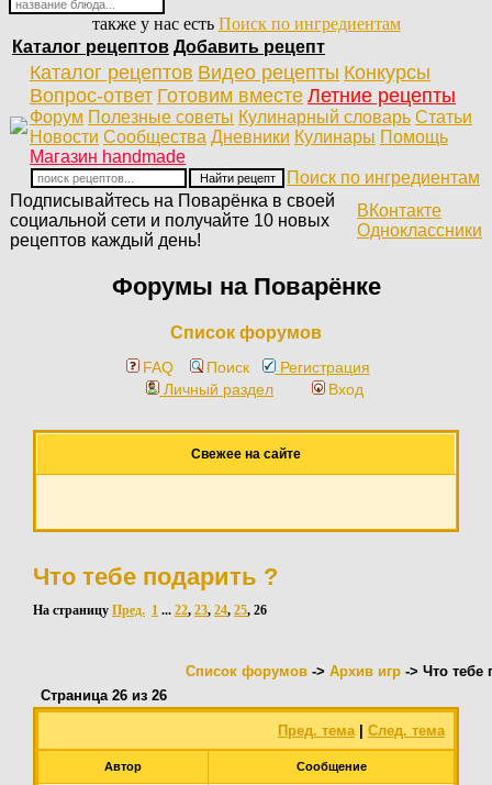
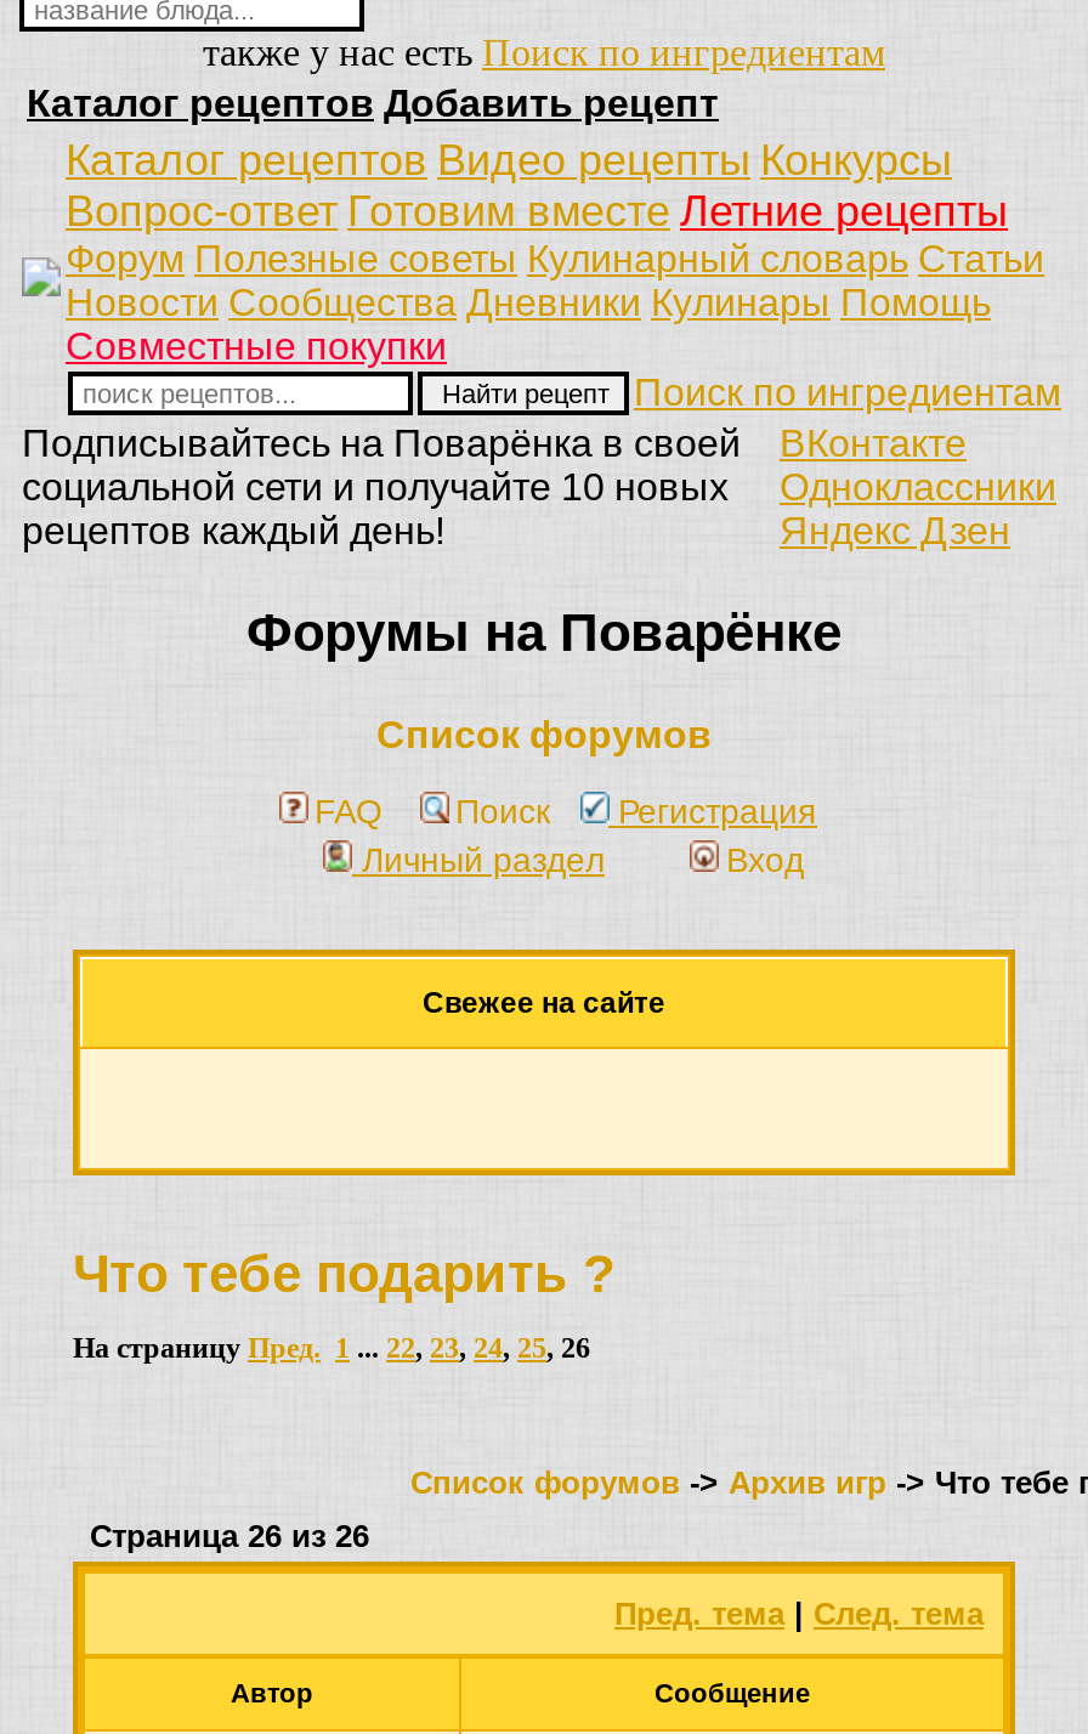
[30,147,186,166] Магазин handmade -> [66,325,447,367] Совместные покупки
none -> [780,510,1010,551] Яндекс Дзен

